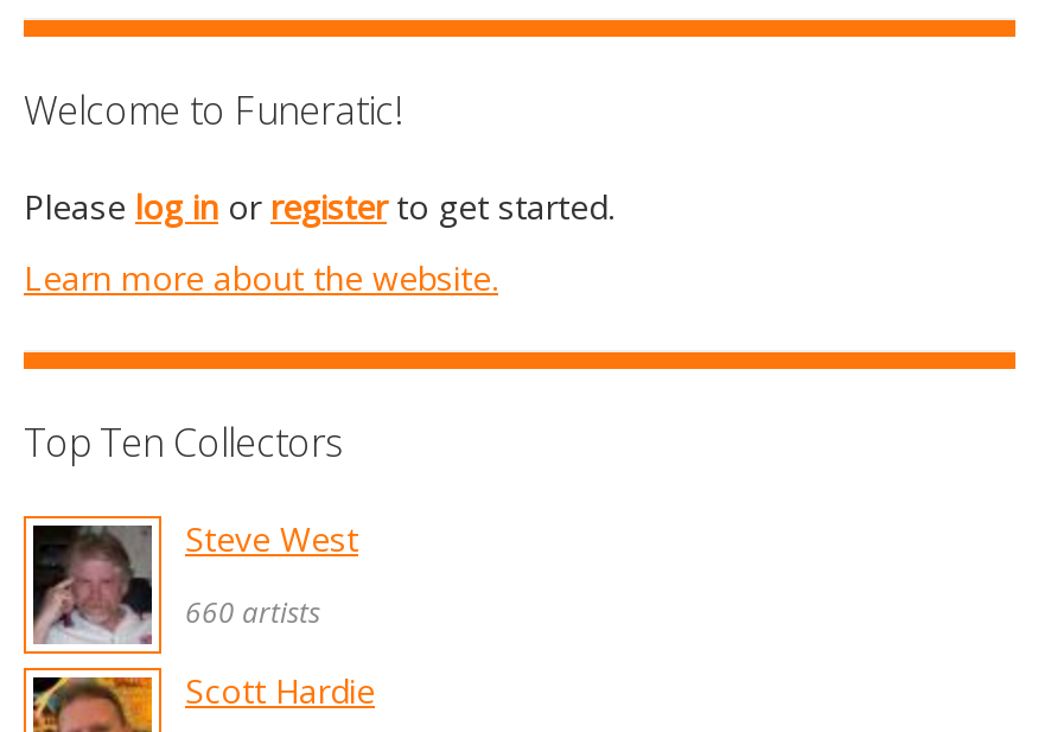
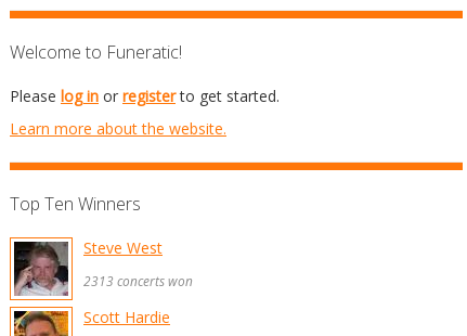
[24,416,344,469] Top Ten Collectors -> [10,192,141,216] Top Ten Winners
[185,592,320,630] 660 artists -> [83,272,193,289] 2313 concerts won

